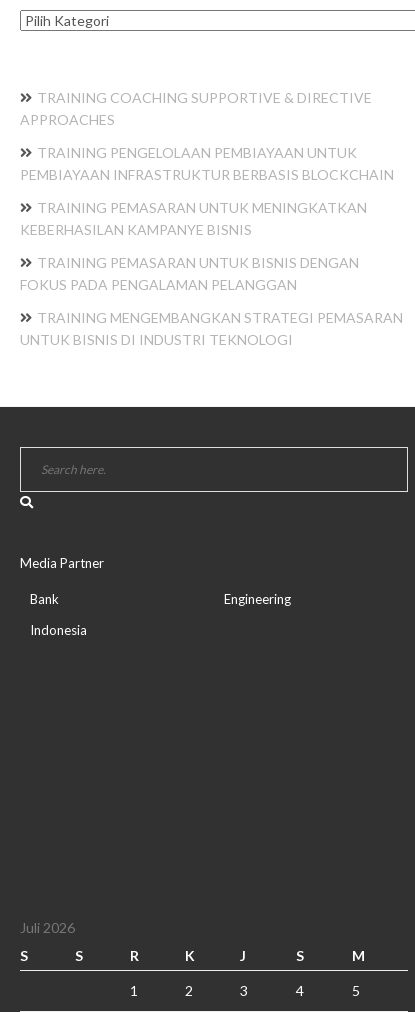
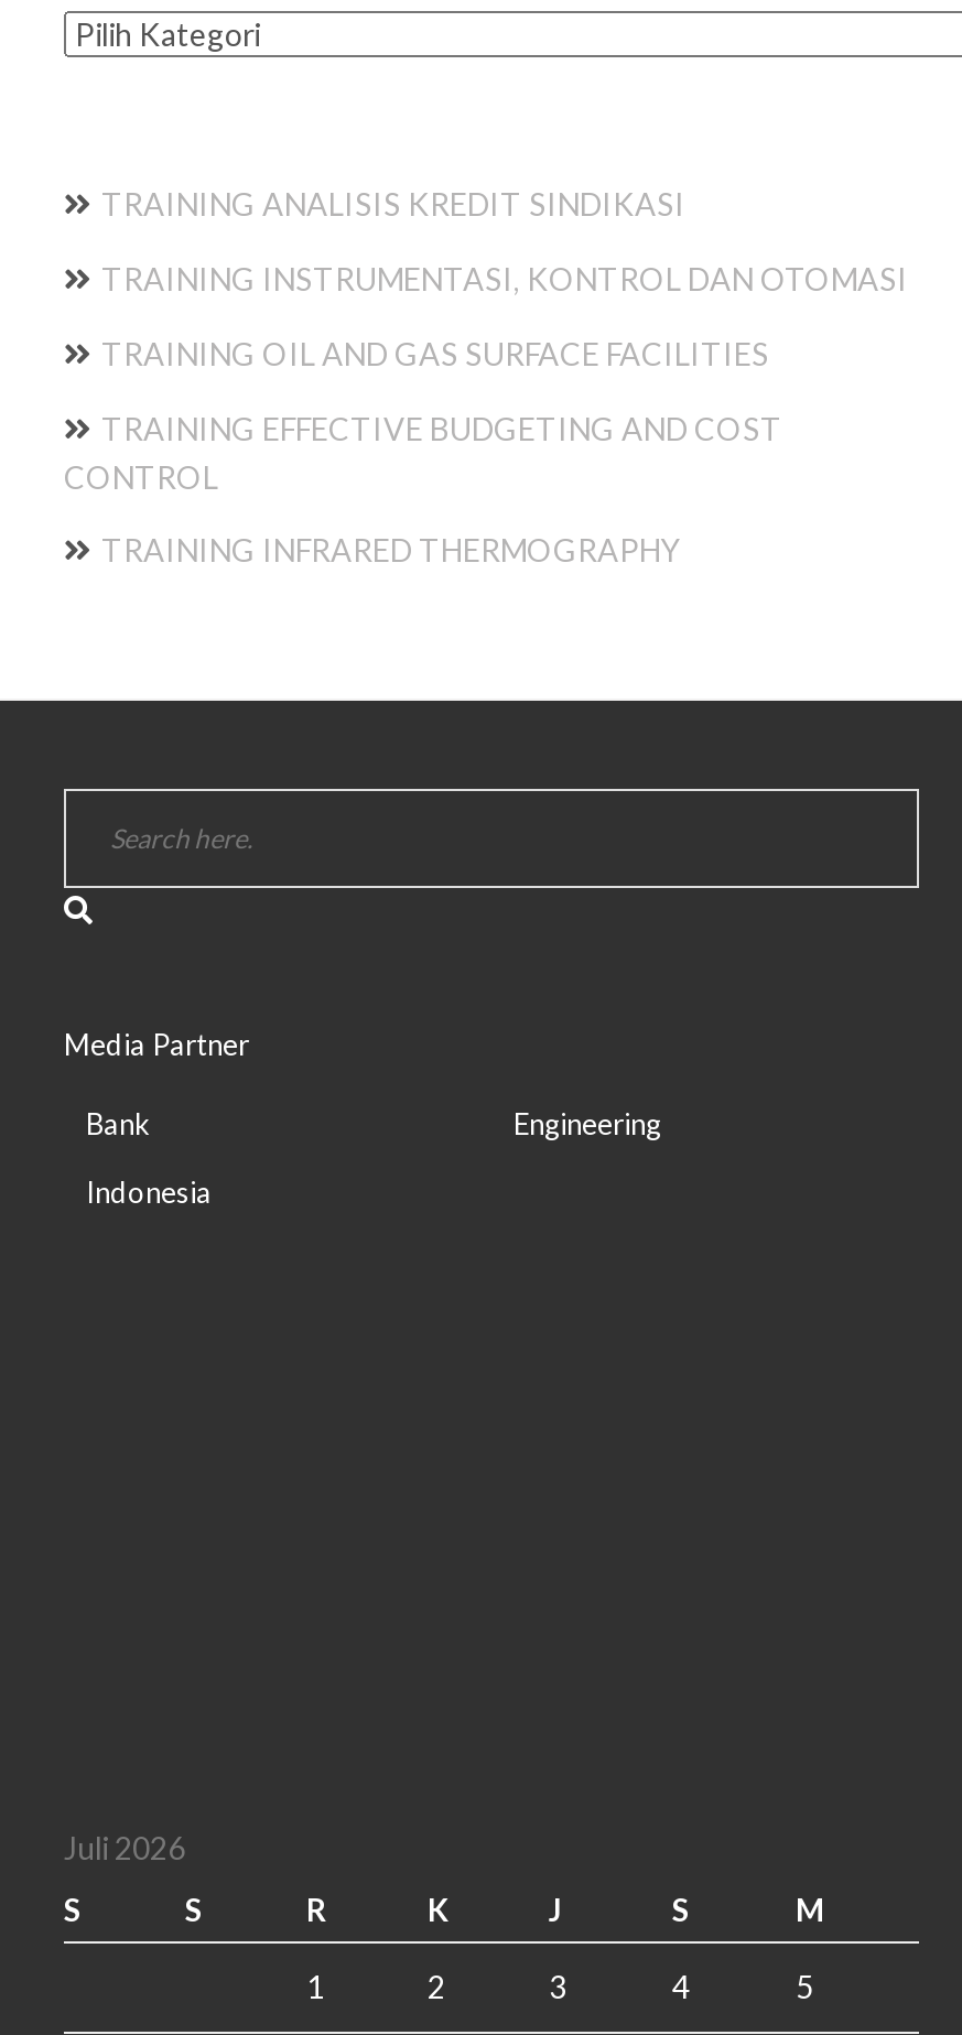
[20,89,372,128] TRAINING COACHING SUPPORTIVE & DIRECTIVE | APPROACHES -> [101,186,685,224] TRAINING ANALISIS KREDIT SINDIKASI
[20,144,394,183] TRAINING PENGELOLAAN PEMBIAYAAN UNTUK | PEMBIAYAAN INFRASTRUKTUR BERBASIS BLOCKCHAIN -> [101,261,908,299] TRAINING INSTRUMENTASI, KONTROL DAN OTOMASI
[20,199,367,238] TRAINING PEMASARAN UNTUK MENINGKATKAN | KEBERHASILAN KAMPANYE BISNIS -> [101,336,769,374] TRAINING OIL AND GAS SURFACE FACILITIES
[20,254,359,293] TRAINING PEMASARAN UNTUK BISNIS DENGAN | FOKUS PADA PENGALAMAN PELANGGAN -> [64,411,782,497] TRAINING EFFECTIVE BUDGETING AND COST | CONTROL
[20,309,403,348] TRAINING MENGEMBANGKAN STRATEGI PEMASARAN | UNTUK BISNIS DI INDUSTRI TEKNOLOGI -> [101,532,681,570] TRAINING INFRARED THERMOGRAPHY

